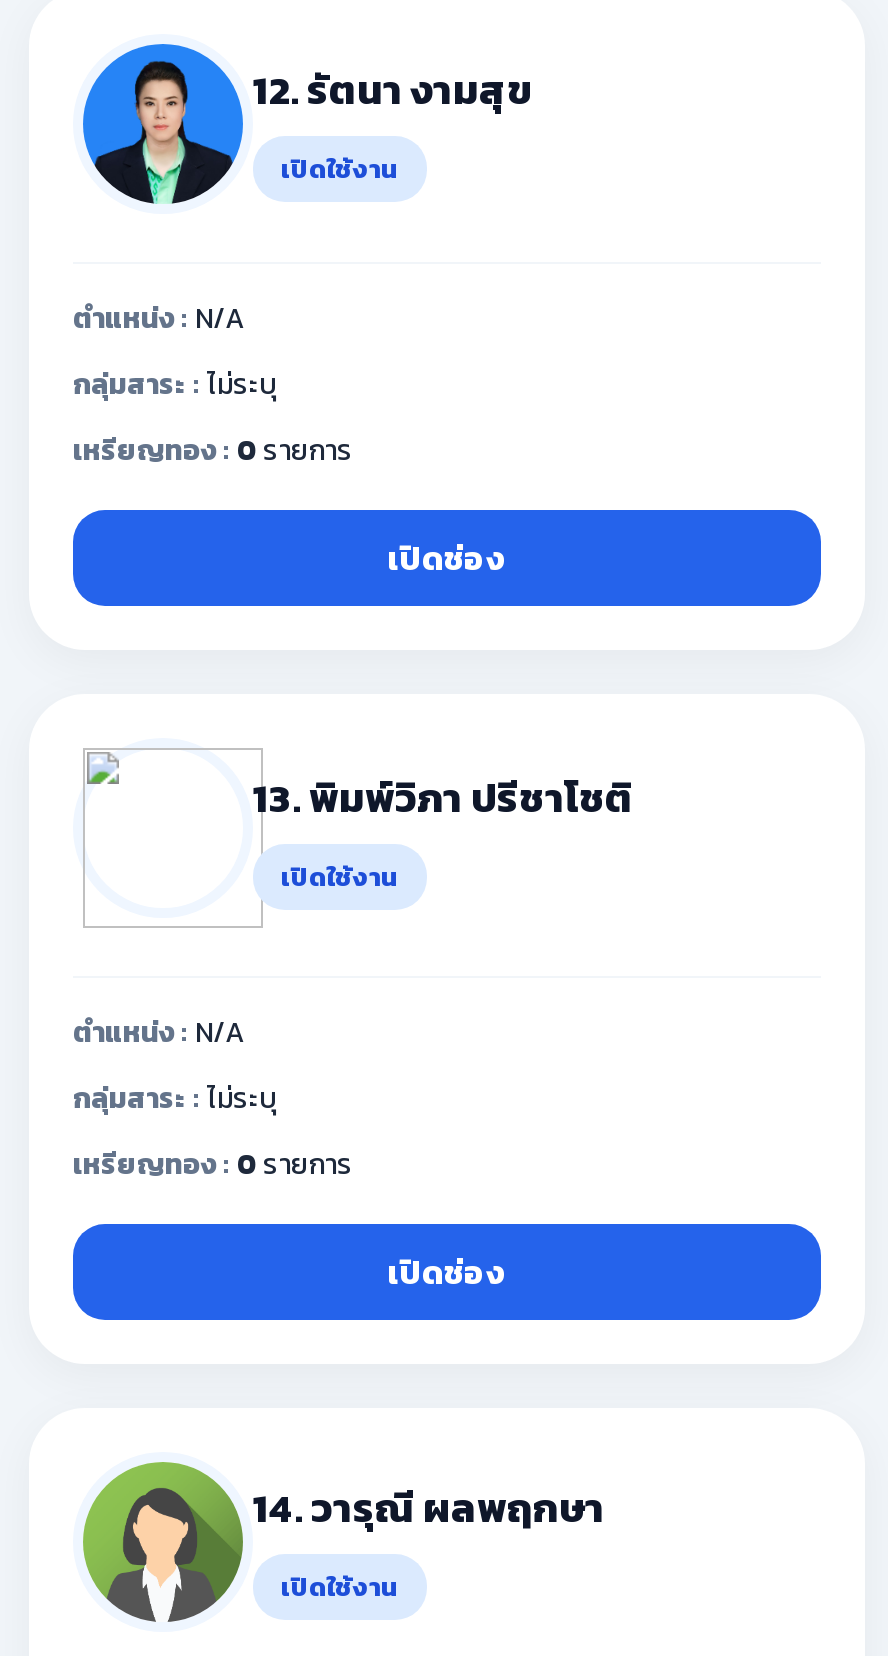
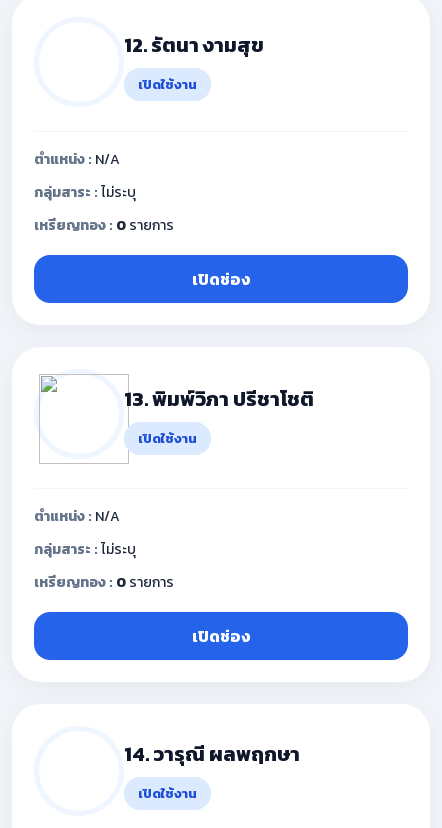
[81,42,245,206] [image] -> none
[81,1460,245,1624] [image] -> none

